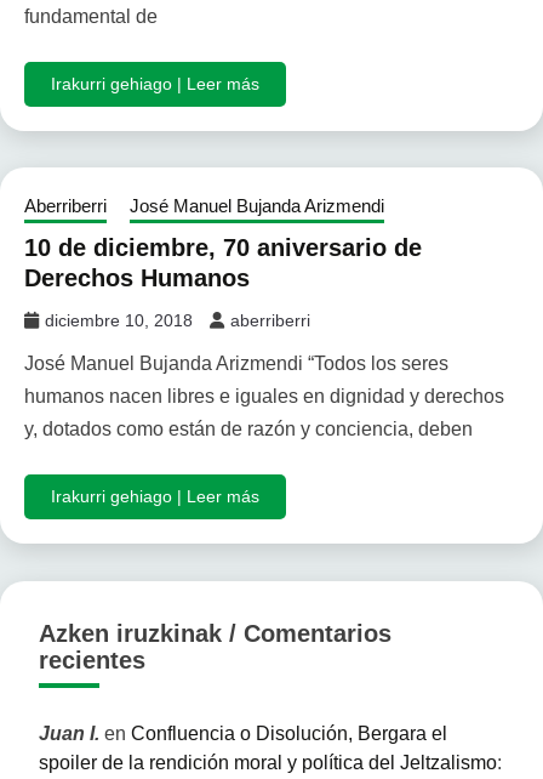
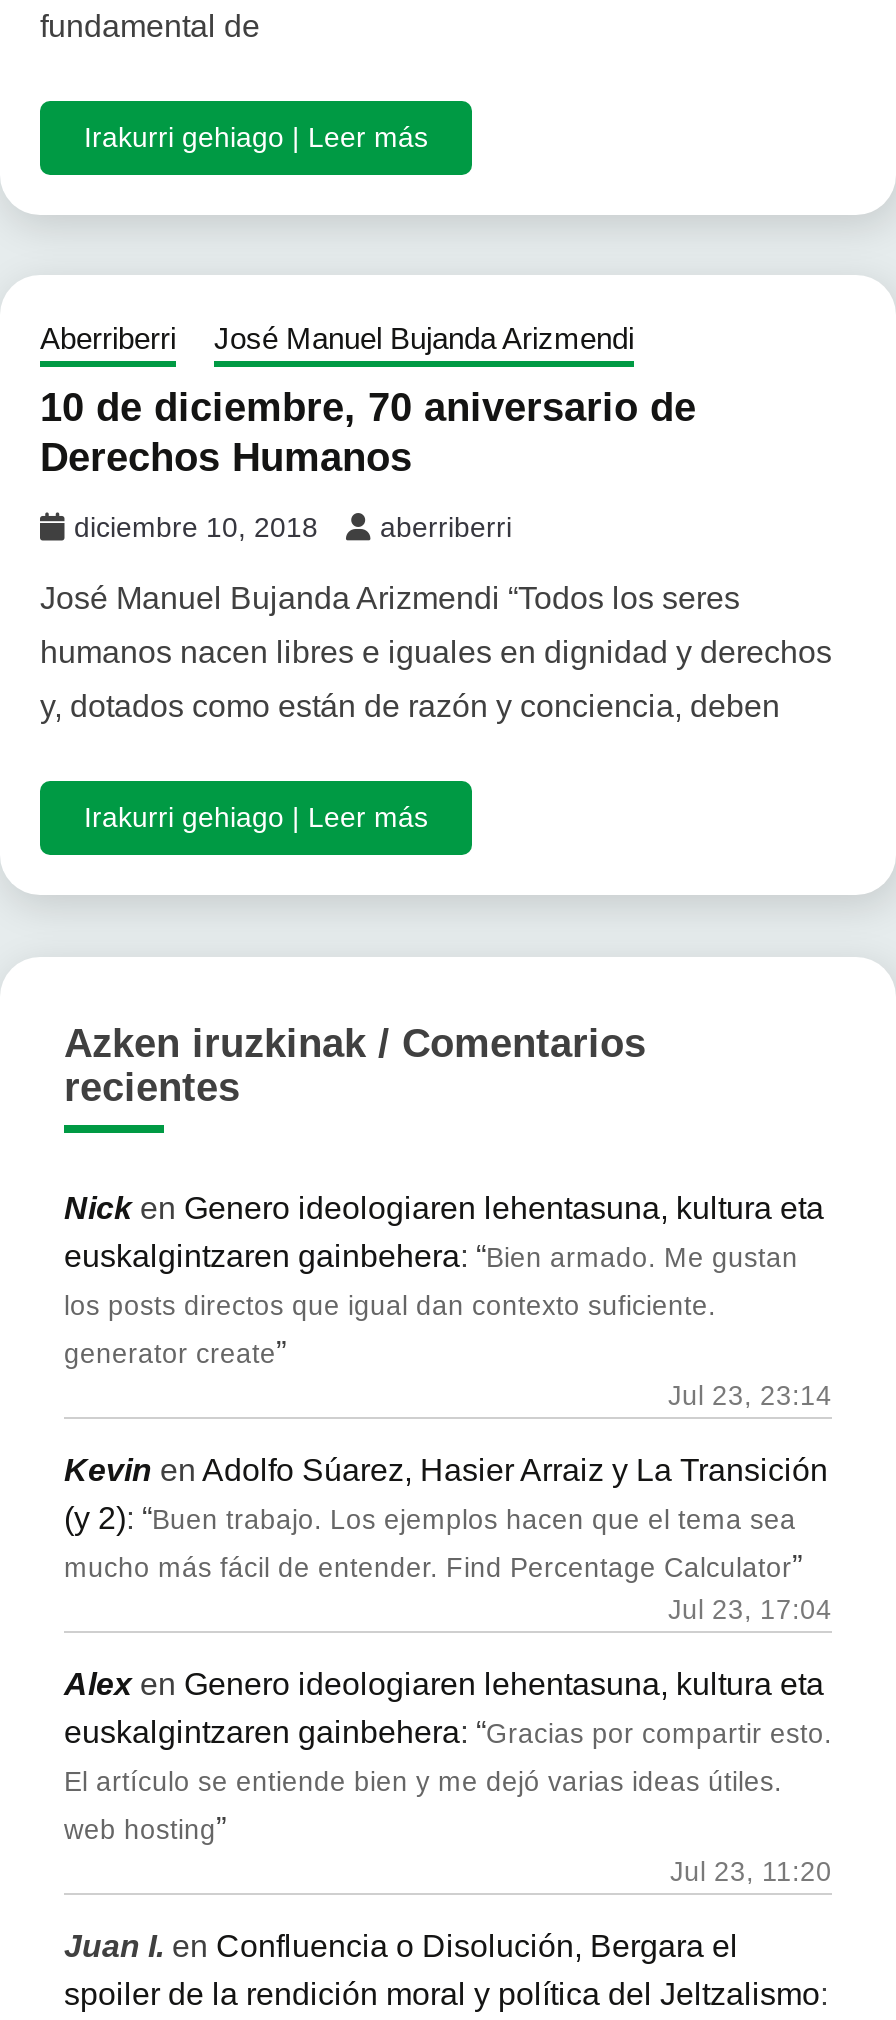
none -> [64,1192,832,1887] Nick en Genero ideologiaren lehentasuna, kultura eta | euskalgintzaren gainbehera: “Bien armado. Me gustan | los posts directos que igual dan contexto suficiente. | generator create” | Jul 23, 23:14 | Kevin en Adolfo Súarez, Hasier Arraiz y La Transición | (y 2): “Buen trabajo. Los ejemplos hacen que el tema sea | mucho más fácil de entender. Find Percentage Calculator” | Jul 23, 17:04 | Alex en Genero ideologiaren lehentasuna, kultura eta | euskalgintzaren gainbehera: “Gracias por compartir esto. | El artículo se entiende bien y me dejó varias ideas útiles. | web hosting” | Jul 23, 11:20

